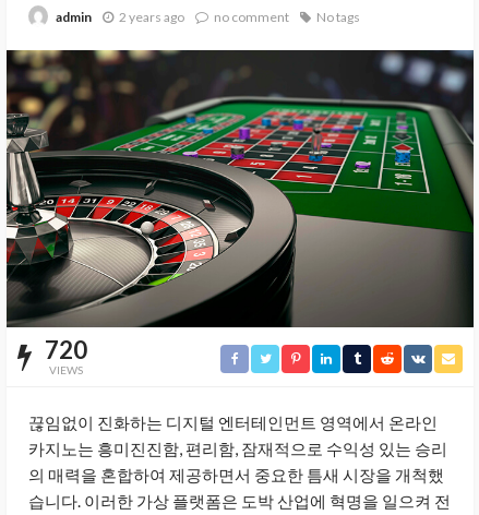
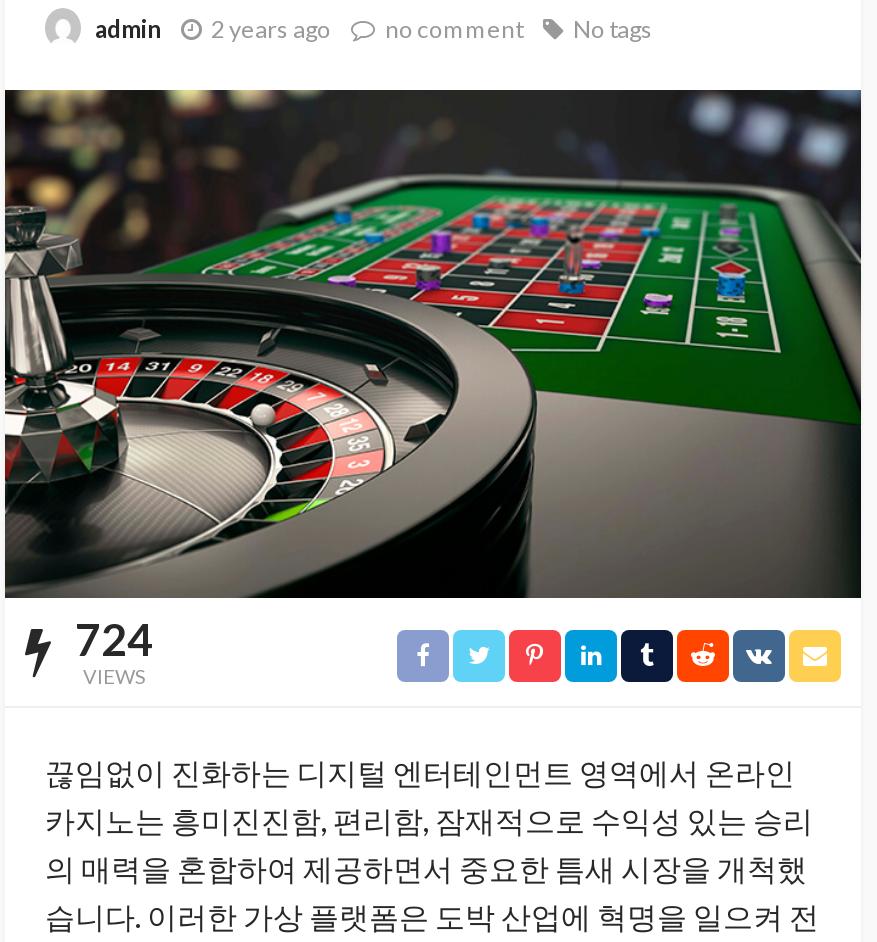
[45,335,87,364] 720 -> [75,611,153,665] 724

